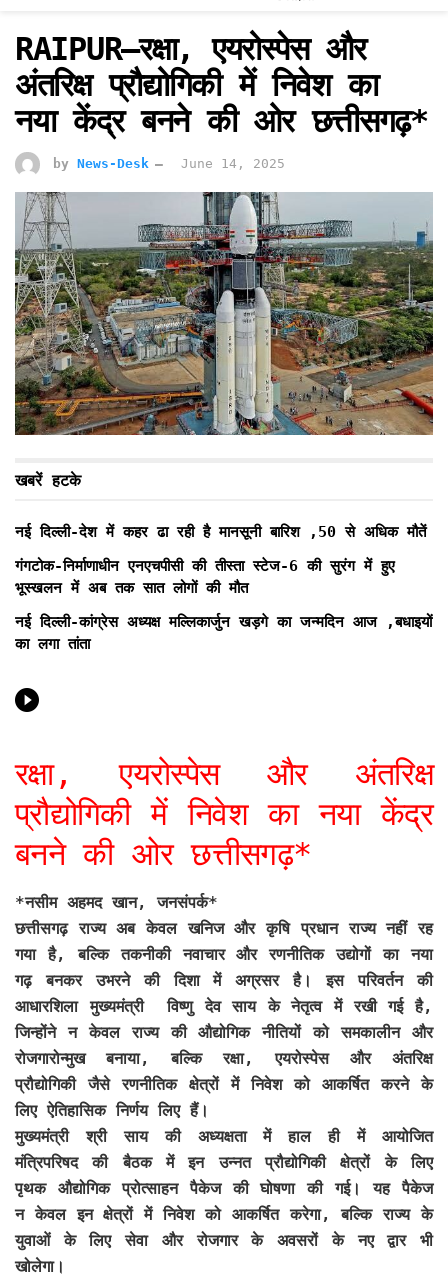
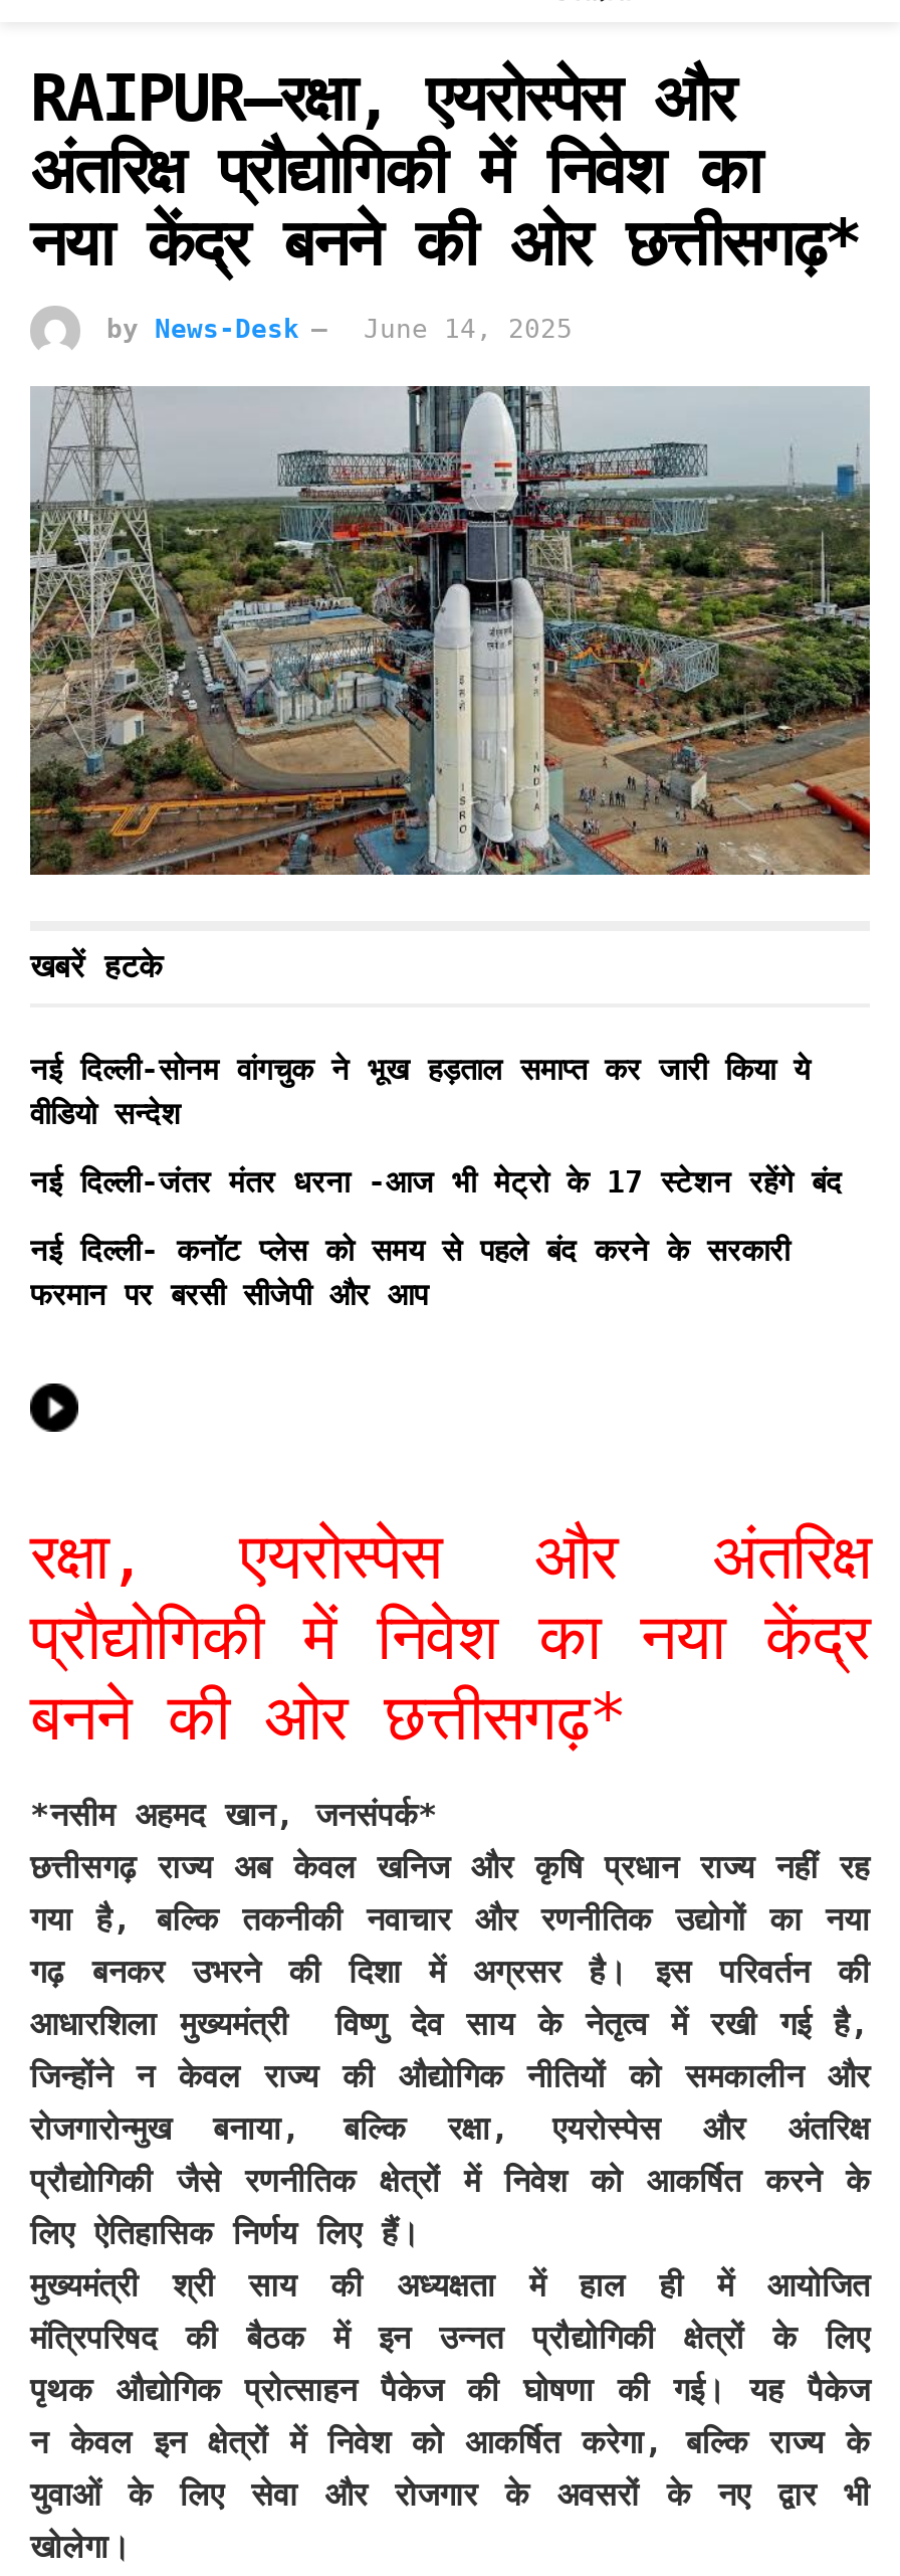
[15,523,426,541] नई दिल्ली-देश में कहर ढा रही है मानसूनी बारिश ,50 से अधिक मौतें -> [30,1051,810,1132] नई दिल्ली-सोनम वांगचुक ने भूख हड़ताल समाप्त कर जारी किया ये | वीडियो सन्देश
[15,557,395,597] गंगटोक-निर्माणाधीन एनएचपीसी की तीस्ता स्टेज-6 की सुरंग में हुए | भूस्खलन में अब तक सात लोगों की मौत -> [30,1164,842,1200] नई दिल्ली-जंतर मंतर धरना -आज भी मेट्रो के 17 स्टेशन रहेंगे बंद
[15,613,432,653] नई दिल्ली-कांग्रेस अध्यक्ष मल्लिकार्जुन खड़गे का जन्मदिन आज ,बधाइयों | का लगा तांता -> [30,1232,790,1313] नई दिल्ली- कनॉट प्लेस को समय से पहले बंद करने के सरकारी | फरमान पर बरसी सीजेपी और आप

